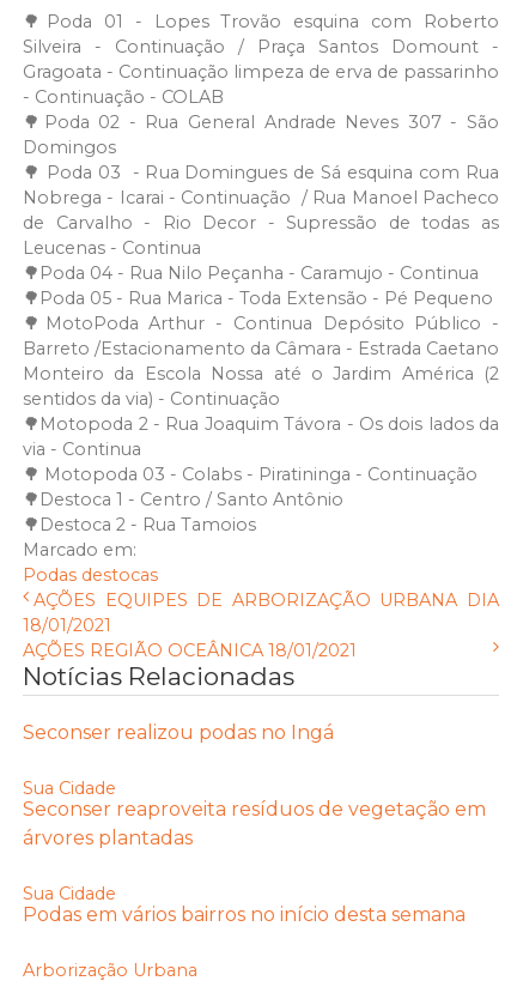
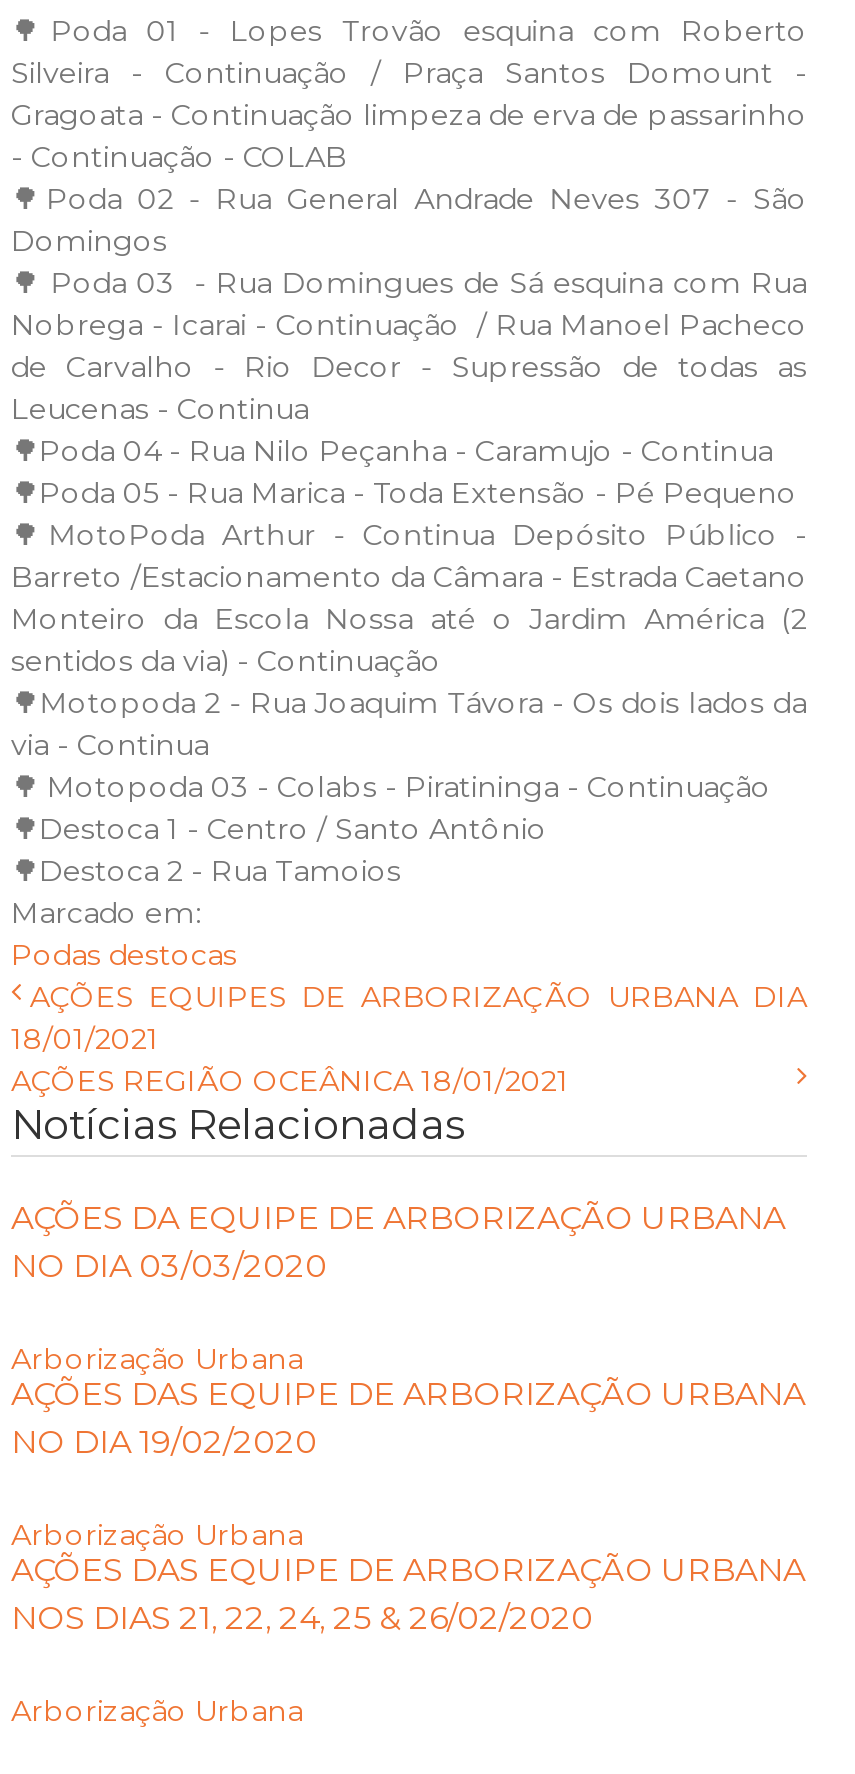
[23,721,334,744] Seconser realizou podas no Ingá -> [11,1200,785,1286] AÇÕES DA EQUIPE DE ARBORIZAÇÃO URBANA | NO DIA 03/03/2020
[23,778,486,850] Sua Cidade | Seconser reaproveita resíduos de vegetação em | árvores plantadas -> [11,1342,805,1462] Arborização Urbana | AÇÕES DAS EQUIPE DE ARBORIZAÇÃO URBANA | NO DIA 19/02/2020
[23,883,466,926] Sua Cidade | Podas em vários bairros no início desta semana -> [11,1518,805,1638] Arborização Urbana | AÇÕES DAS EQUIPE DE ARBORIZAÇÃO URBANA | NOS DIAS 21, 22, 24, 25 & 26/02/2020

